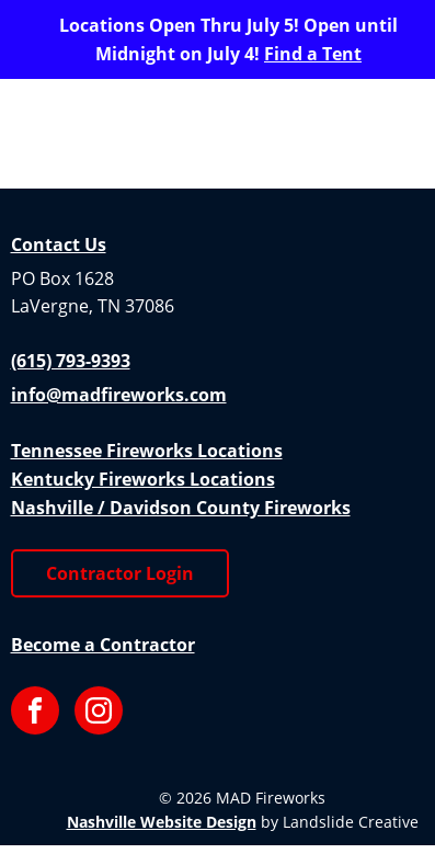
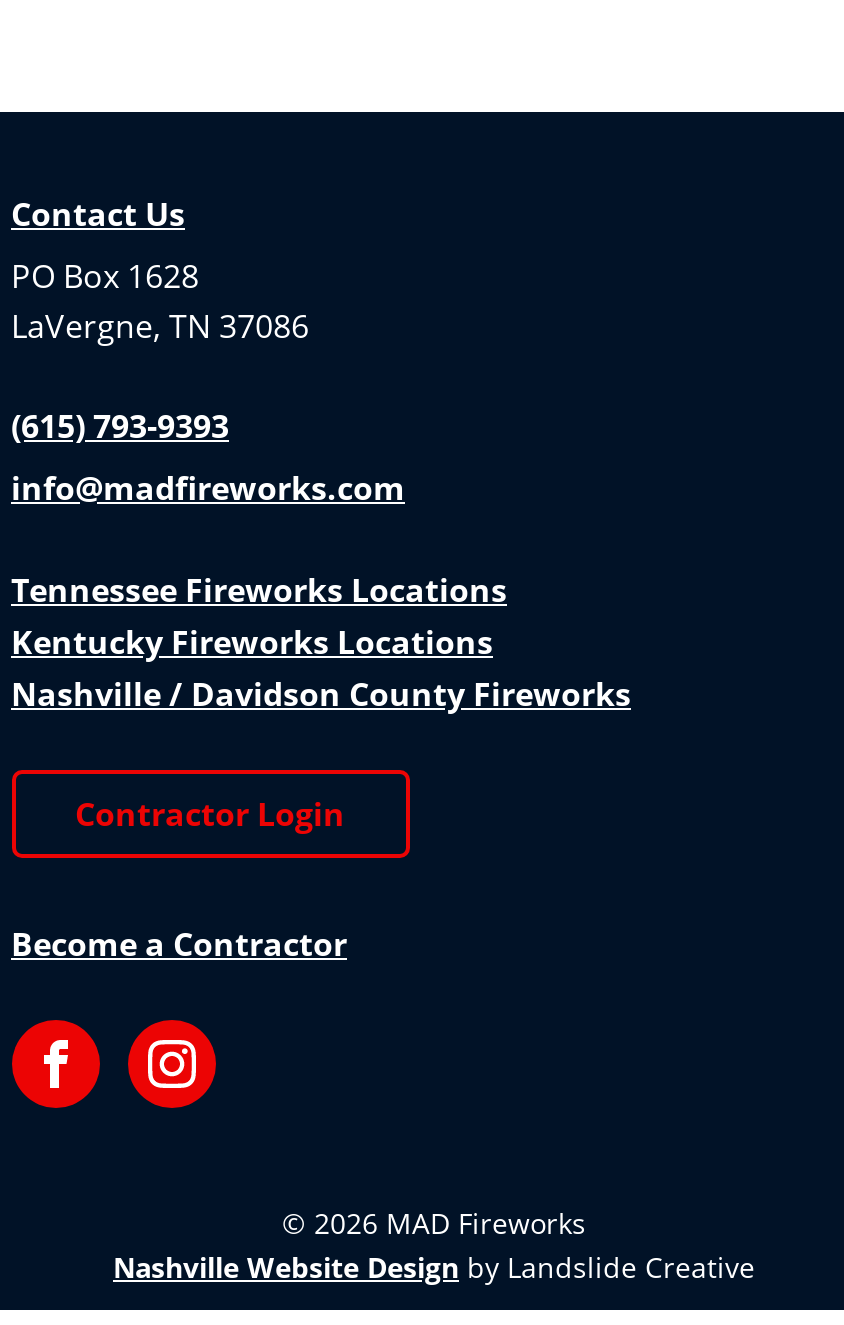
[59,13,398,66] Locations Open Thru July 5! Open until | Midnight on July 4! Find a Tent -> none

